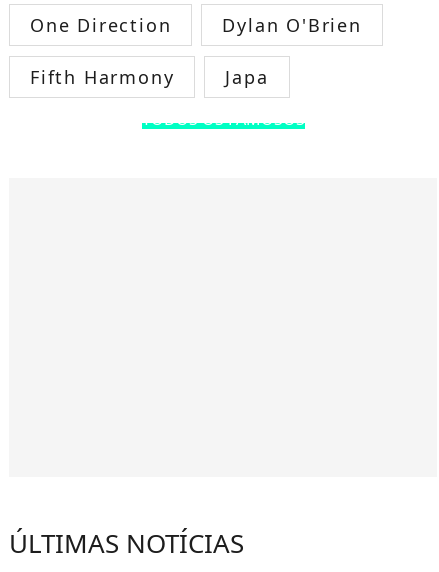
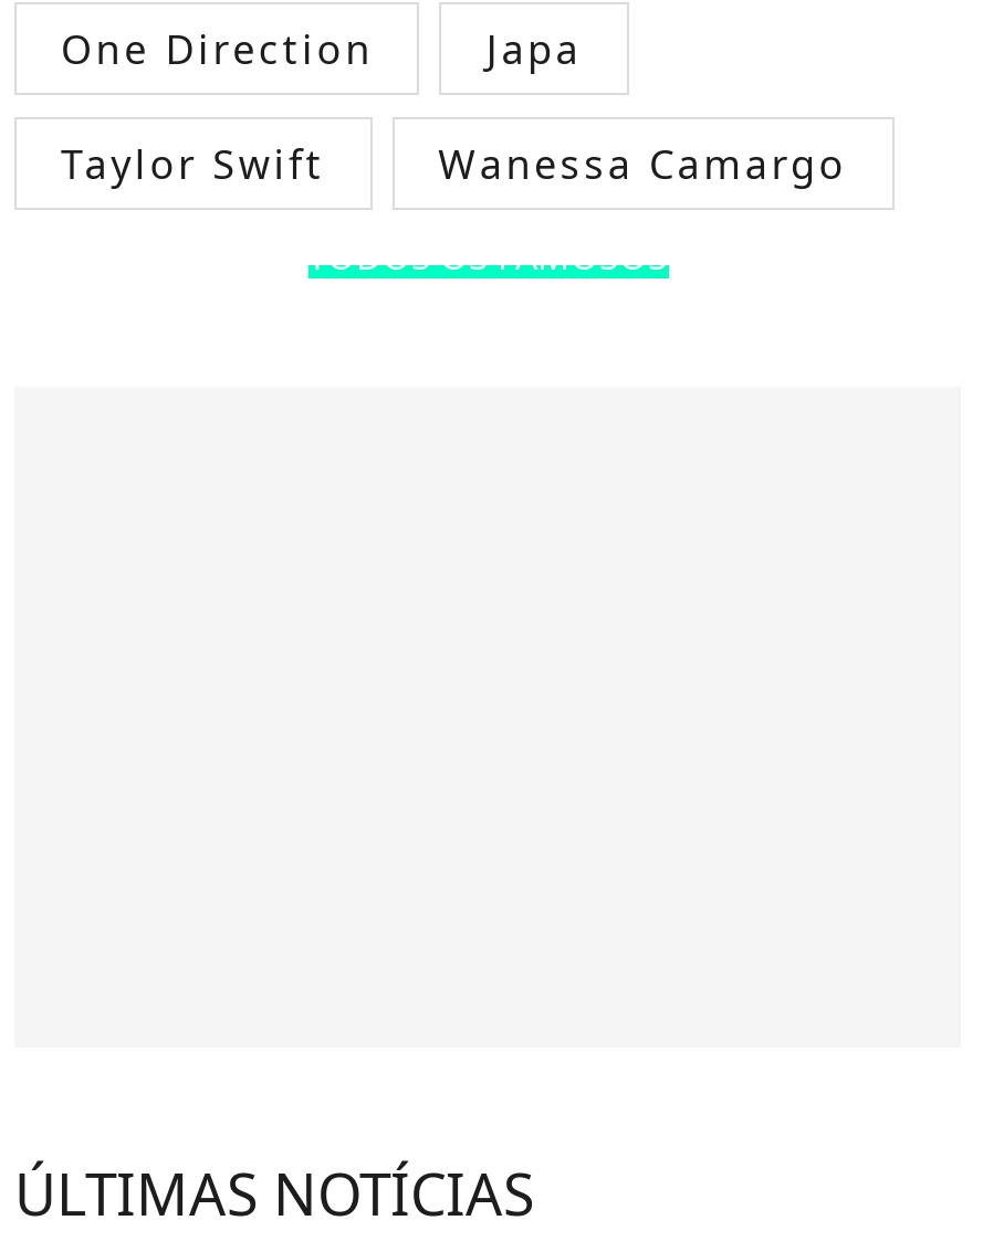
[30,13,362,89] Dylan O'Brien | Fifth Harmony -> none
none -> [61,138,847,191] Taylor Swift | Wanessa Camargo
moved [225,65,269,89] -> [486,23,582,76]: Japa

